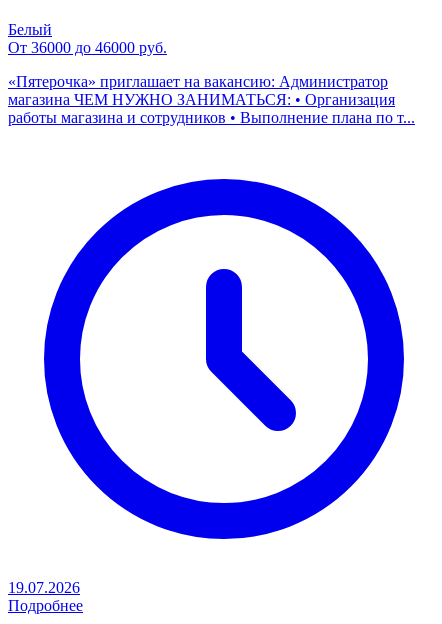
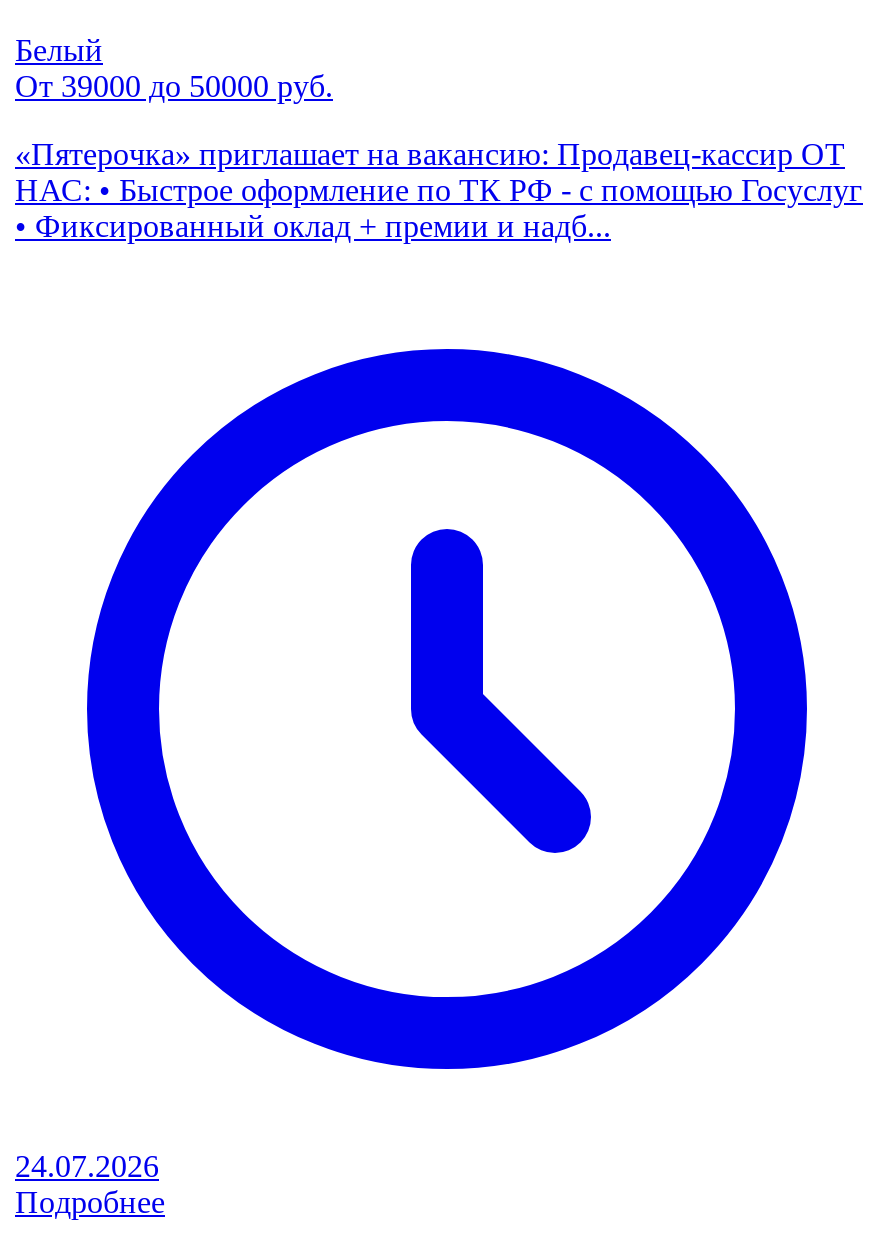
[8,39,167,56] От 36000 до 46000 руб. -> [15,70,333,104] От 39000 до 50000 руб.
[8,73,415,126] «Пятерочка» приглашает на вакансию: Администратор | магазина ЧЕМ НУЖНО ЗАНИМАТЬСЯ: • Организация | работы магазина и сотрудников • Выполнение плана по т... -> [15,138,863,244] «Пятерочка» приглашает на вакансию: Продавец-кассир ОТ | НАС: • Быстрое оформление по ТК РФ - с помощью Госуслуг | • Фиксированный оклад + премии и надб...
[8,579,80,596] 19.07.2026 -> [15,1150,159,1184] 24.07.2026

